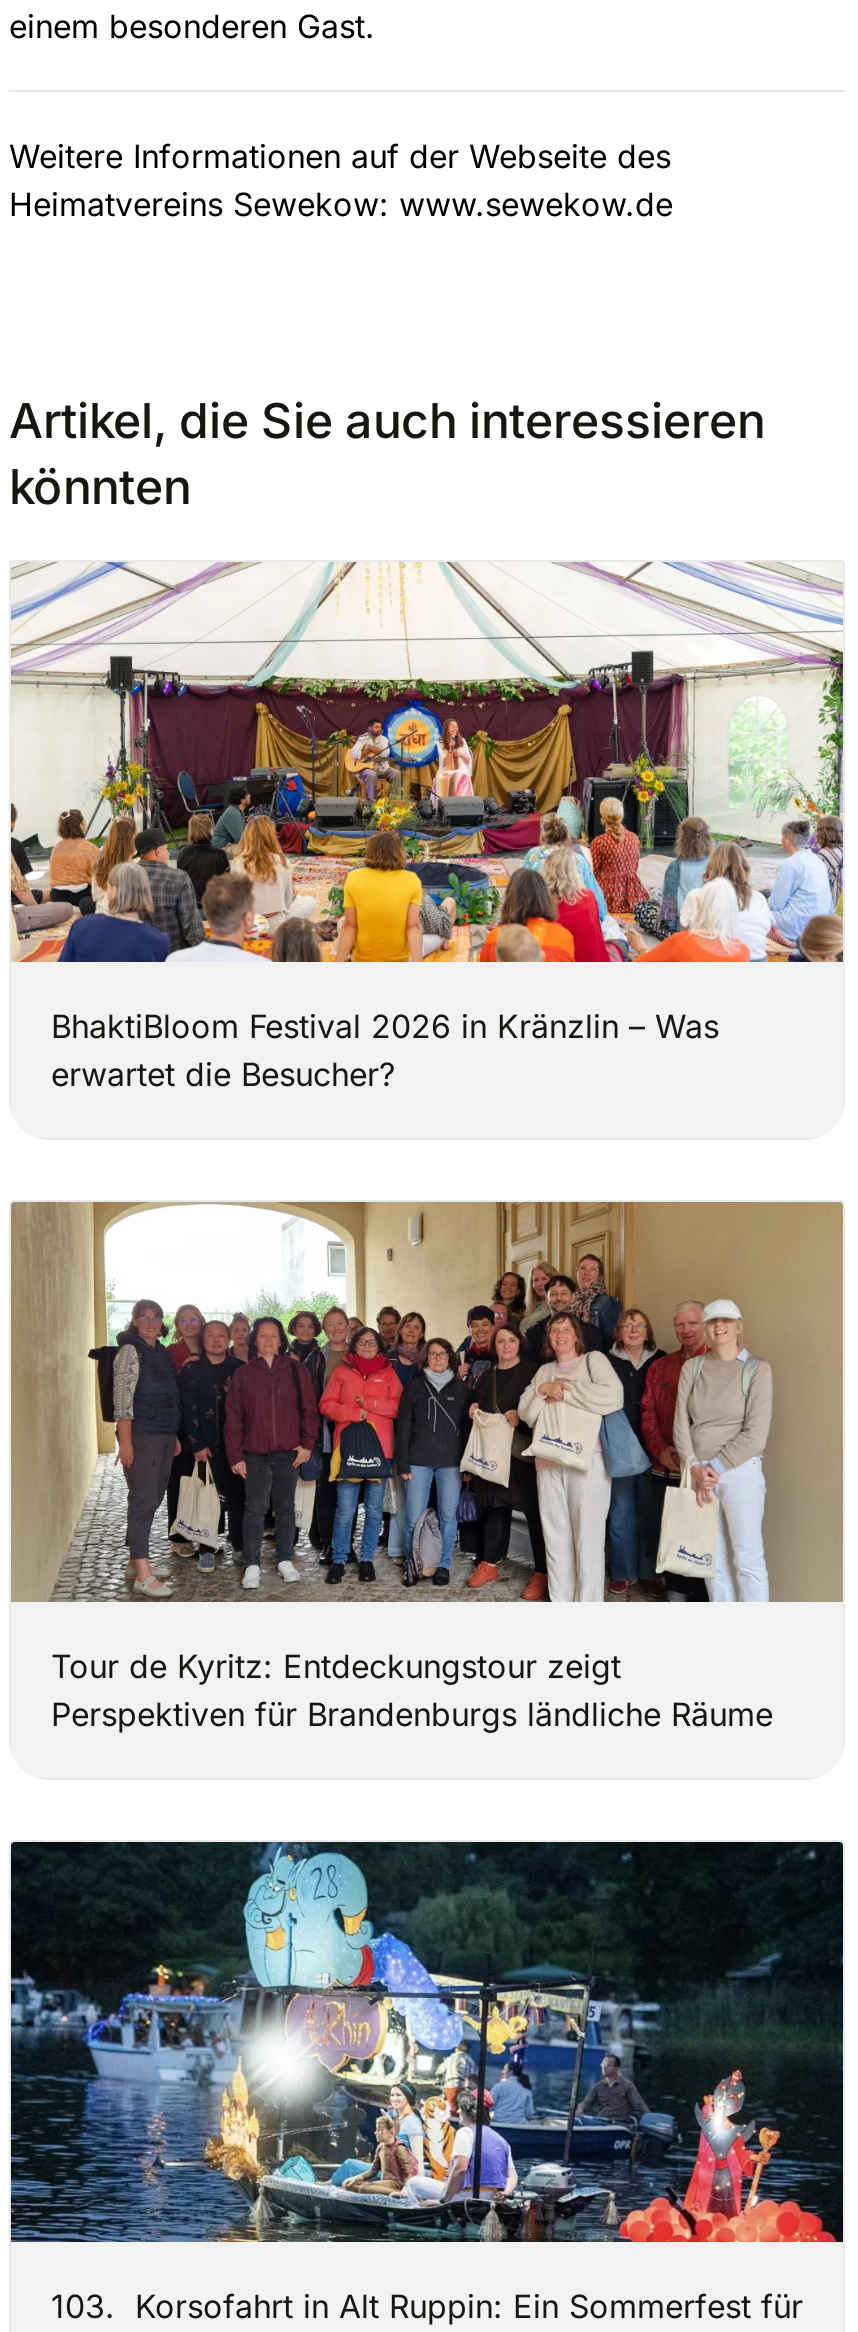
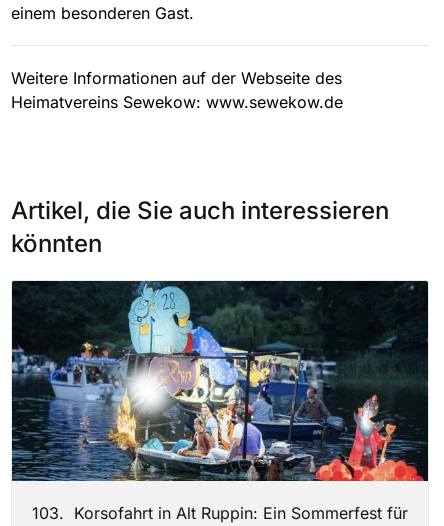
[9,560,845,1094] [image] | BhaktiBloom Festival 2026 in Kränzlin – Was | erwartet die Besucher? -> none
[9,1200,845,1734] [image] | Tour de Kyritz: Entdeckungstour zeigt | Perspektiven für Brandenburgs ländliche Räume -> none

